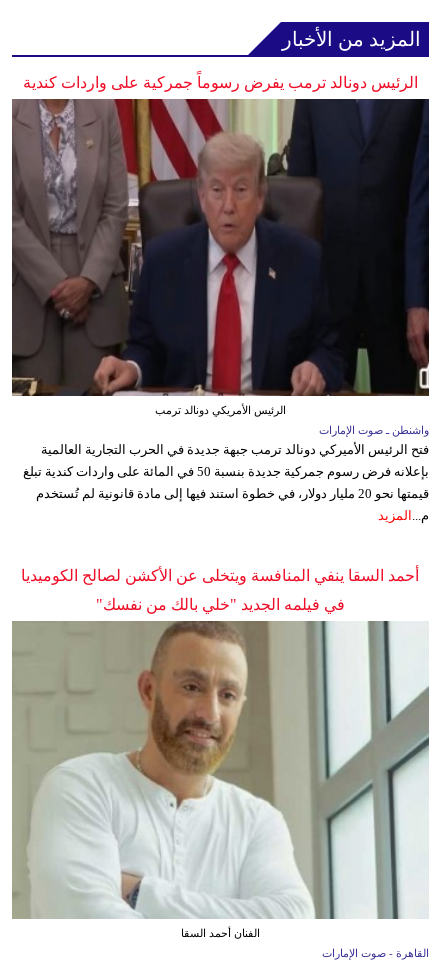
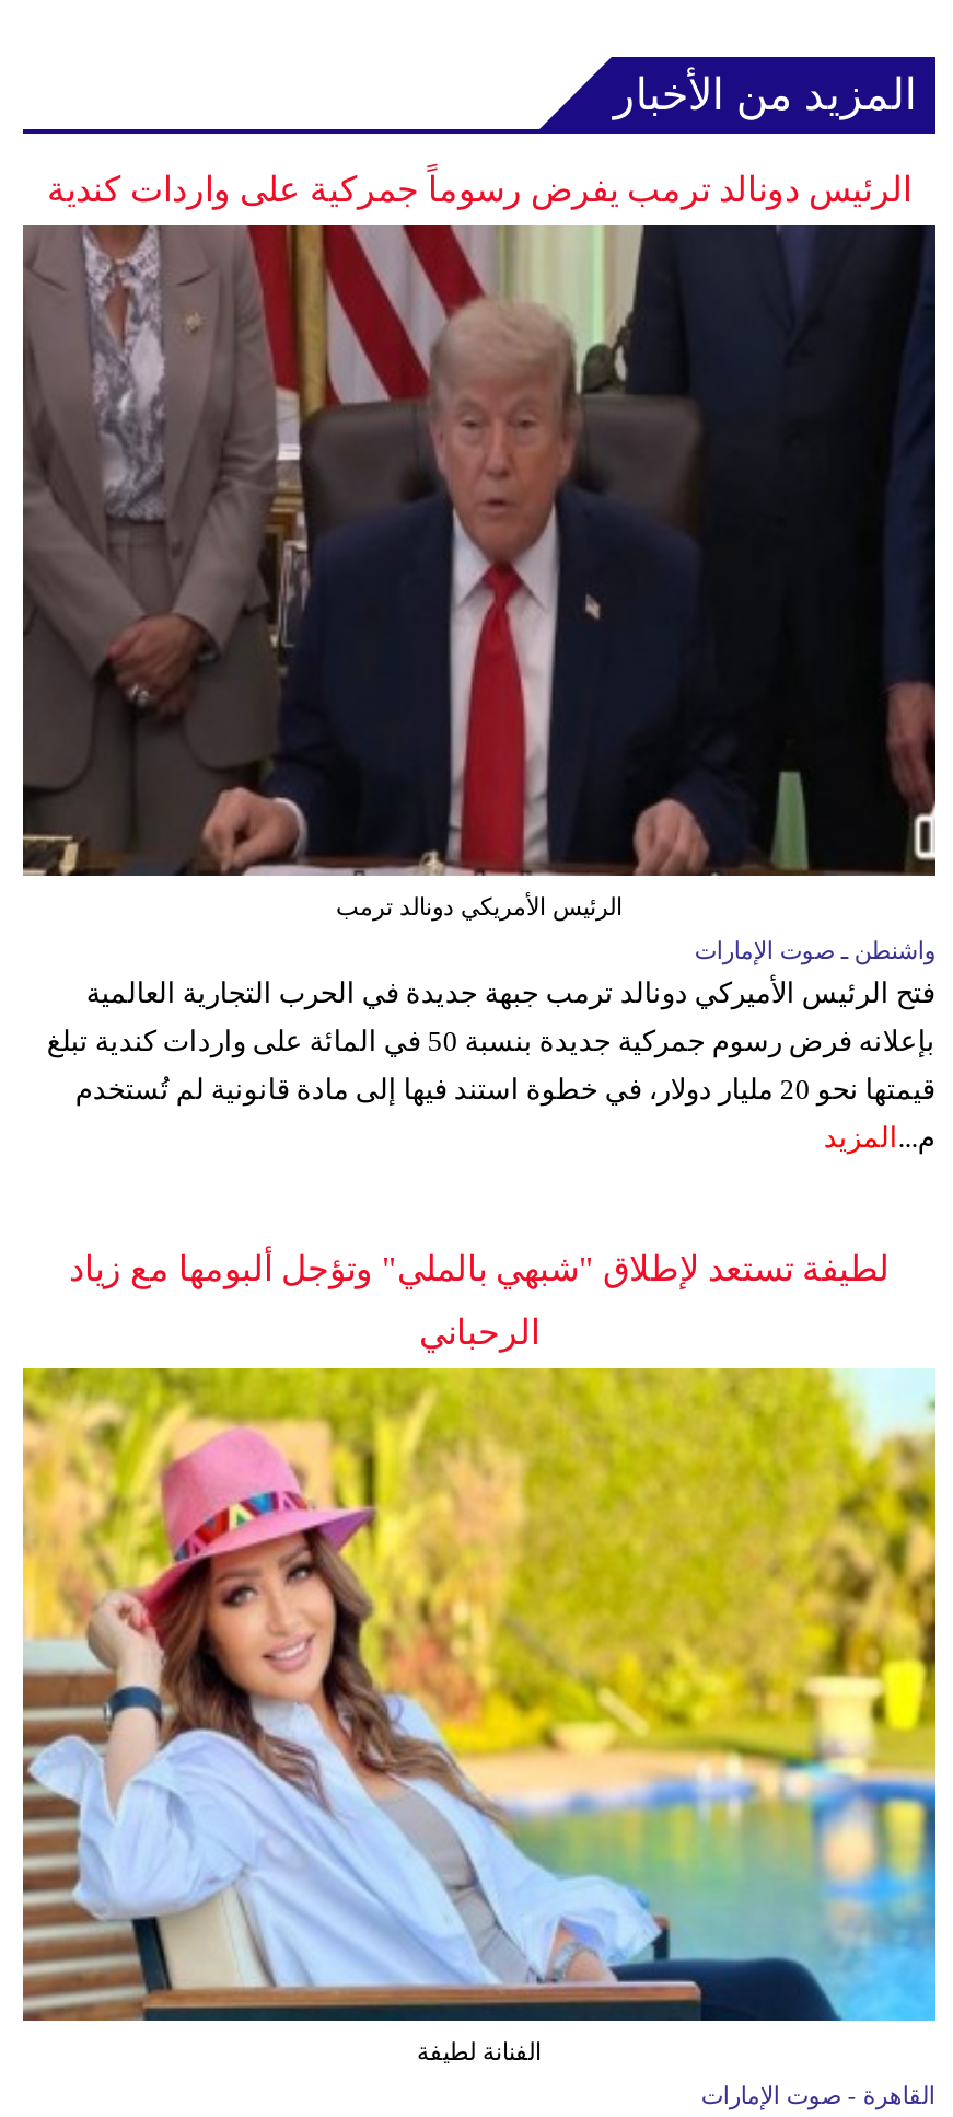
[21,567,419,584] أحمد السقا ينفي المنافسة ويتخلى عن الأكشن لصالح الكوميديا -> [69,1251,889,1288] لطيفة تستعد لإطلاق "شبهي بالملي" وتؤجل ألبومها مع زياد
[96,596,345,613] في فيلمه الجديد "خلي بالك من نفسك" -> [419,1314,539,1351] الرحباني
[11,620,430,939] [image] | الفنان أحمد السقا -> [21,1366,938,2065] [image] | الفنانة لطيفة

